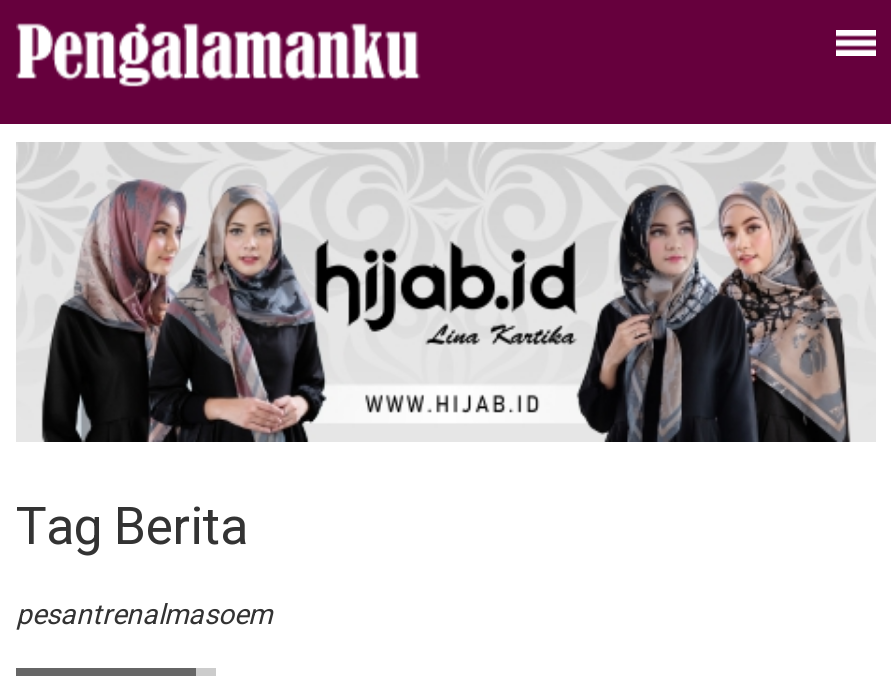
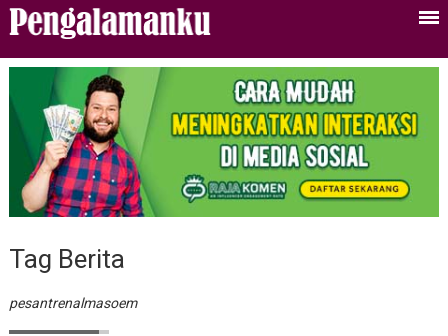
[16,142,876,444] [image] -> [8,66,440,218] [image]

